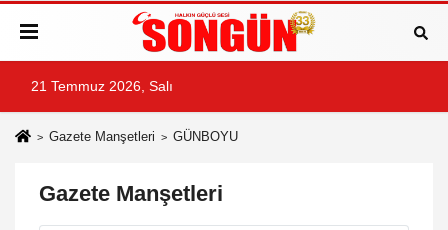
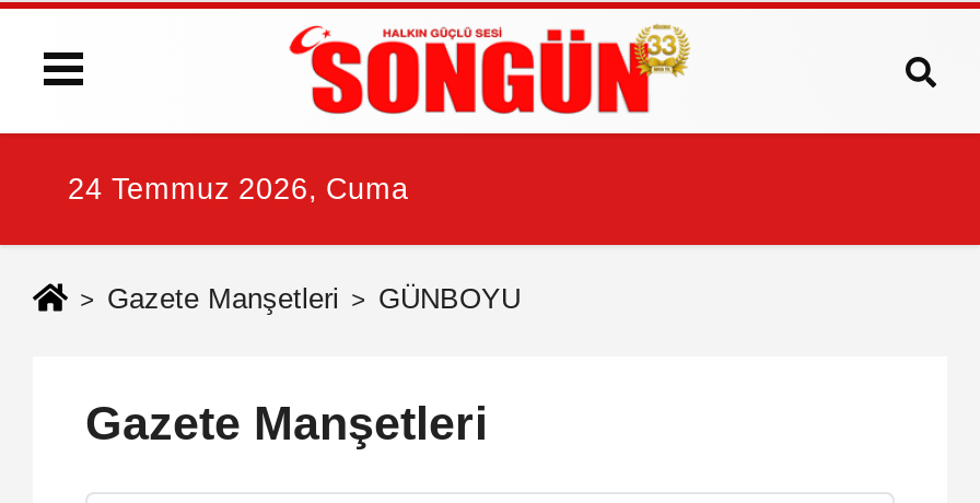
[31,79,173,94] 21 Temmuz 2026, Salı -> [68,173,409,206] 24 Temmuz 2026, Cuma

